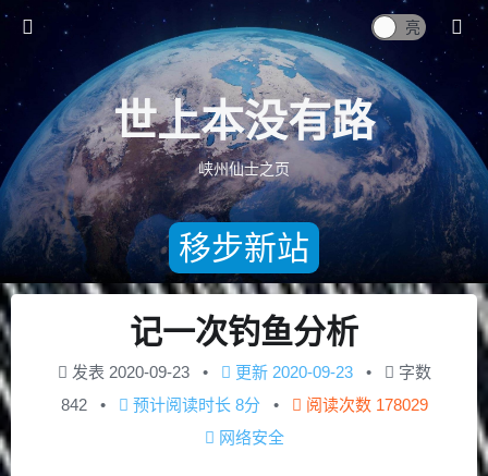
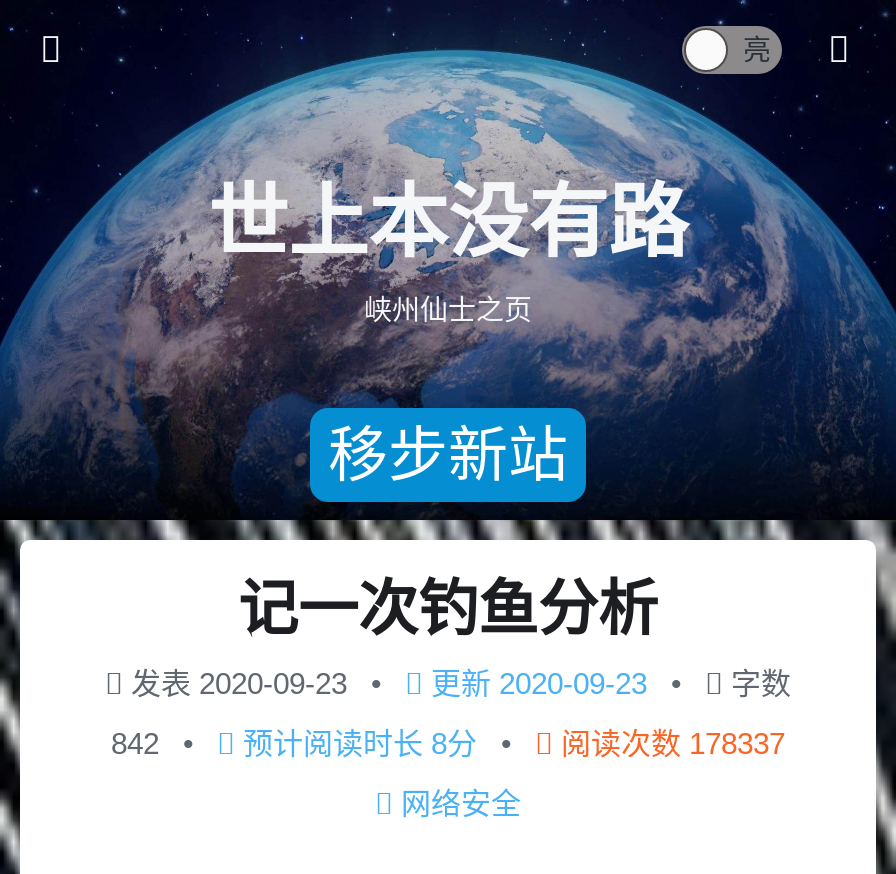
[306,395,428,414] 阅读次数 178029 -> [561,726,785,760] 阅读次数 178337

